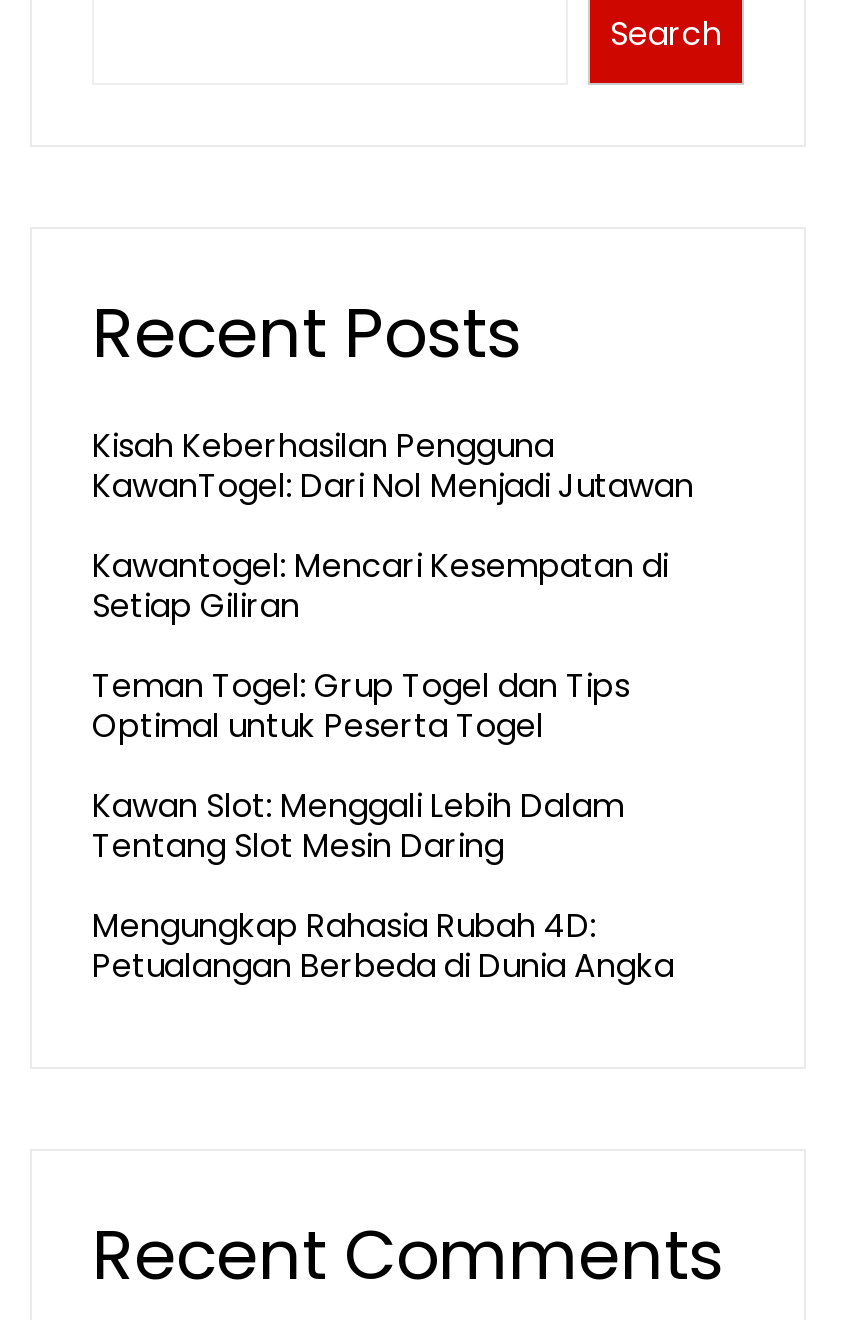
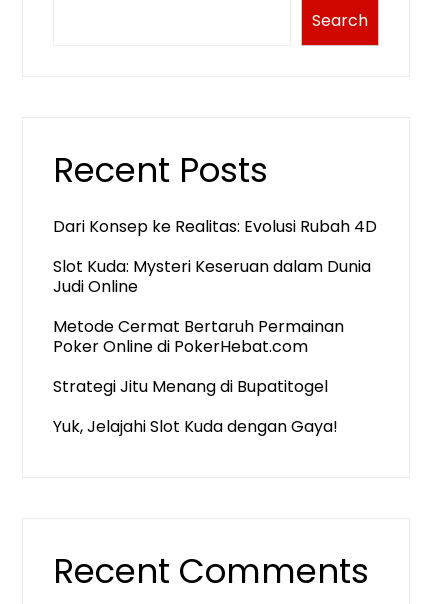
[92,423,694,509] Kisah Keberhasilan Pengguna | KawanTogel: Dari Nol Menjadi Jutawan -> [53,215,377,238] Dari Konsep ke Realitas: Evolusi Rubah 4D
[92,543,668,629] Kawantogel: Mencari Kesempatan di | Setiap Giliran -> [53,255,371,298] Slot Kuda: Mysteri Keseruan dalam Dunia | Judi Online
[92,663,630,749] Teman Togel: Grup Togel dan Tips | Optimal untuk Peserta Togel -> [53,315,344,358] Metode Cermat Bertaruh Permainan | Poker Online di PokerHebat.com
[92,783,624,869] Kawan Slot: Menggali Lebih Dalam | Tentang Slot Mesin Daring -> [53,375,328,398] Strategi Jitu Menang di Bupatitogel
[92,903,674,989] Mengungkap Rahasia Rubah 4D: | Petualangan Berbeda di Dunia Angka -> [53,415,338,438] Yuk, Jelajahi Slot Kuda dengan Gaya!

